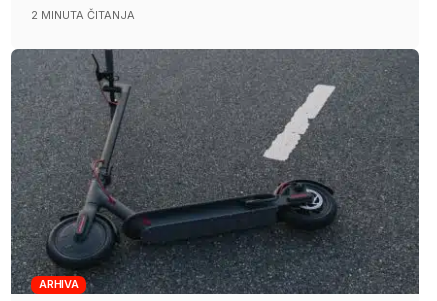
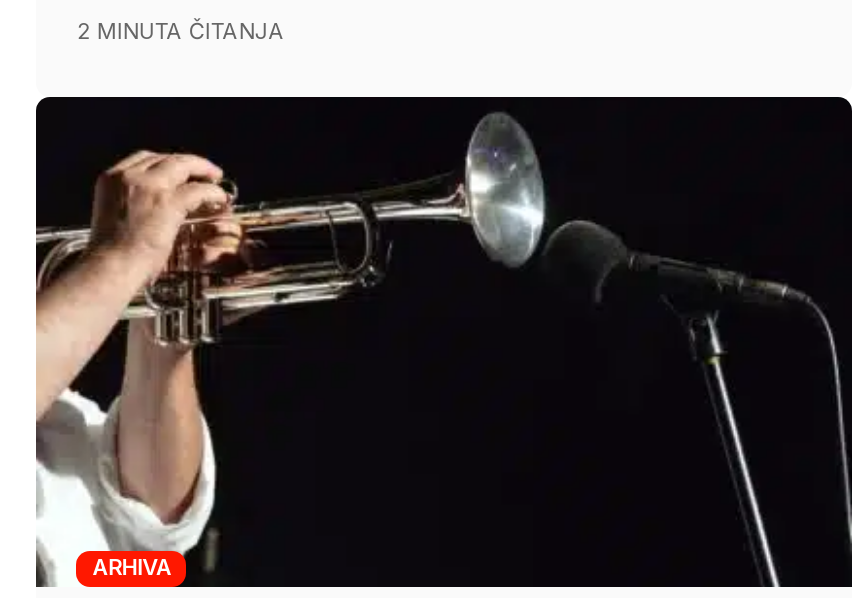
[10,48,419,295] [image] -> [34,95,852,587] [image]

